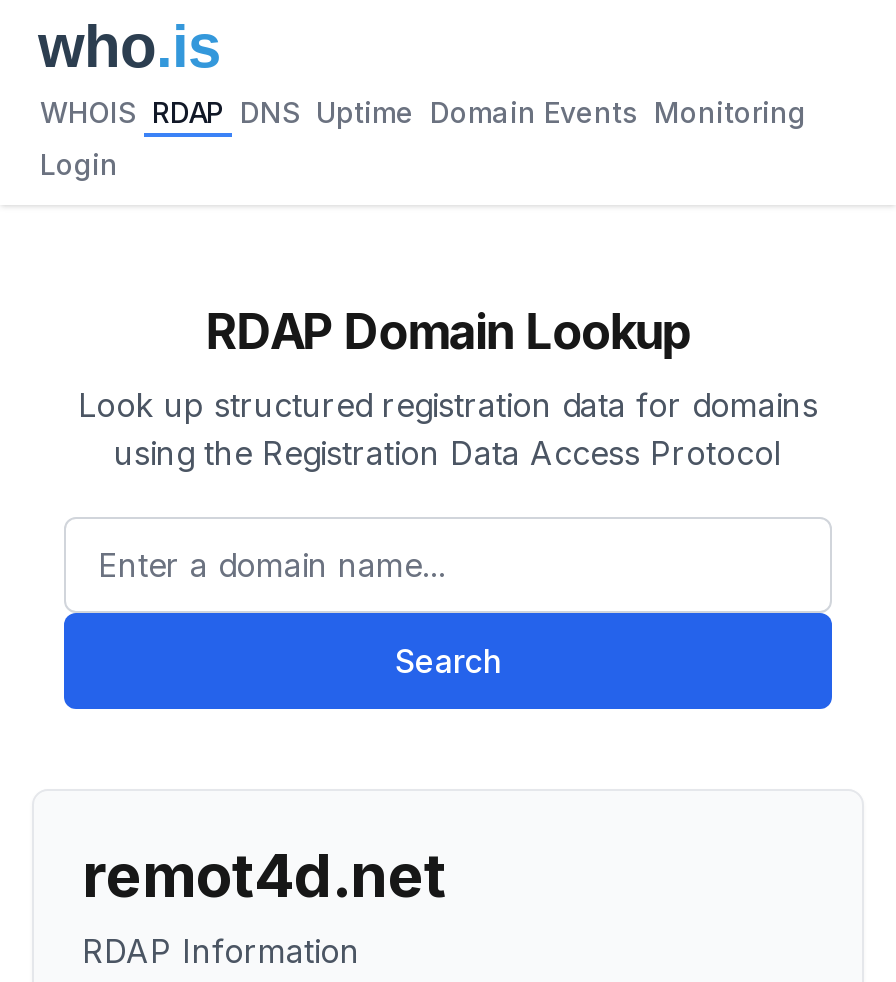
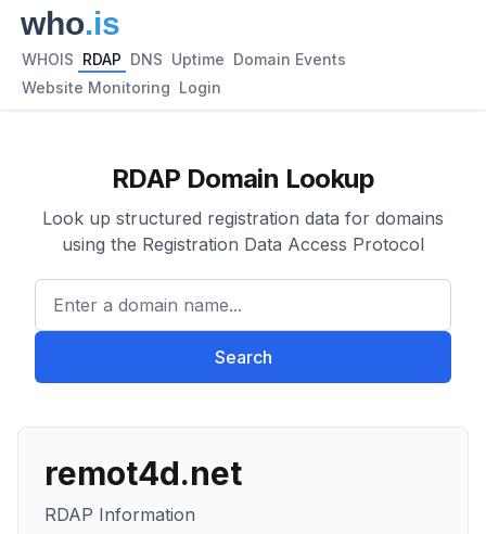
[40,95,806,129] WHOIS RDAP DNS Uptime Domain Events Monitoring -> [22,50,346,68] WHOIS RDAP DNS Uptime Domain Events
[40,147,118,181] Login -> [22,78,221,97] Website Monitoring Login

